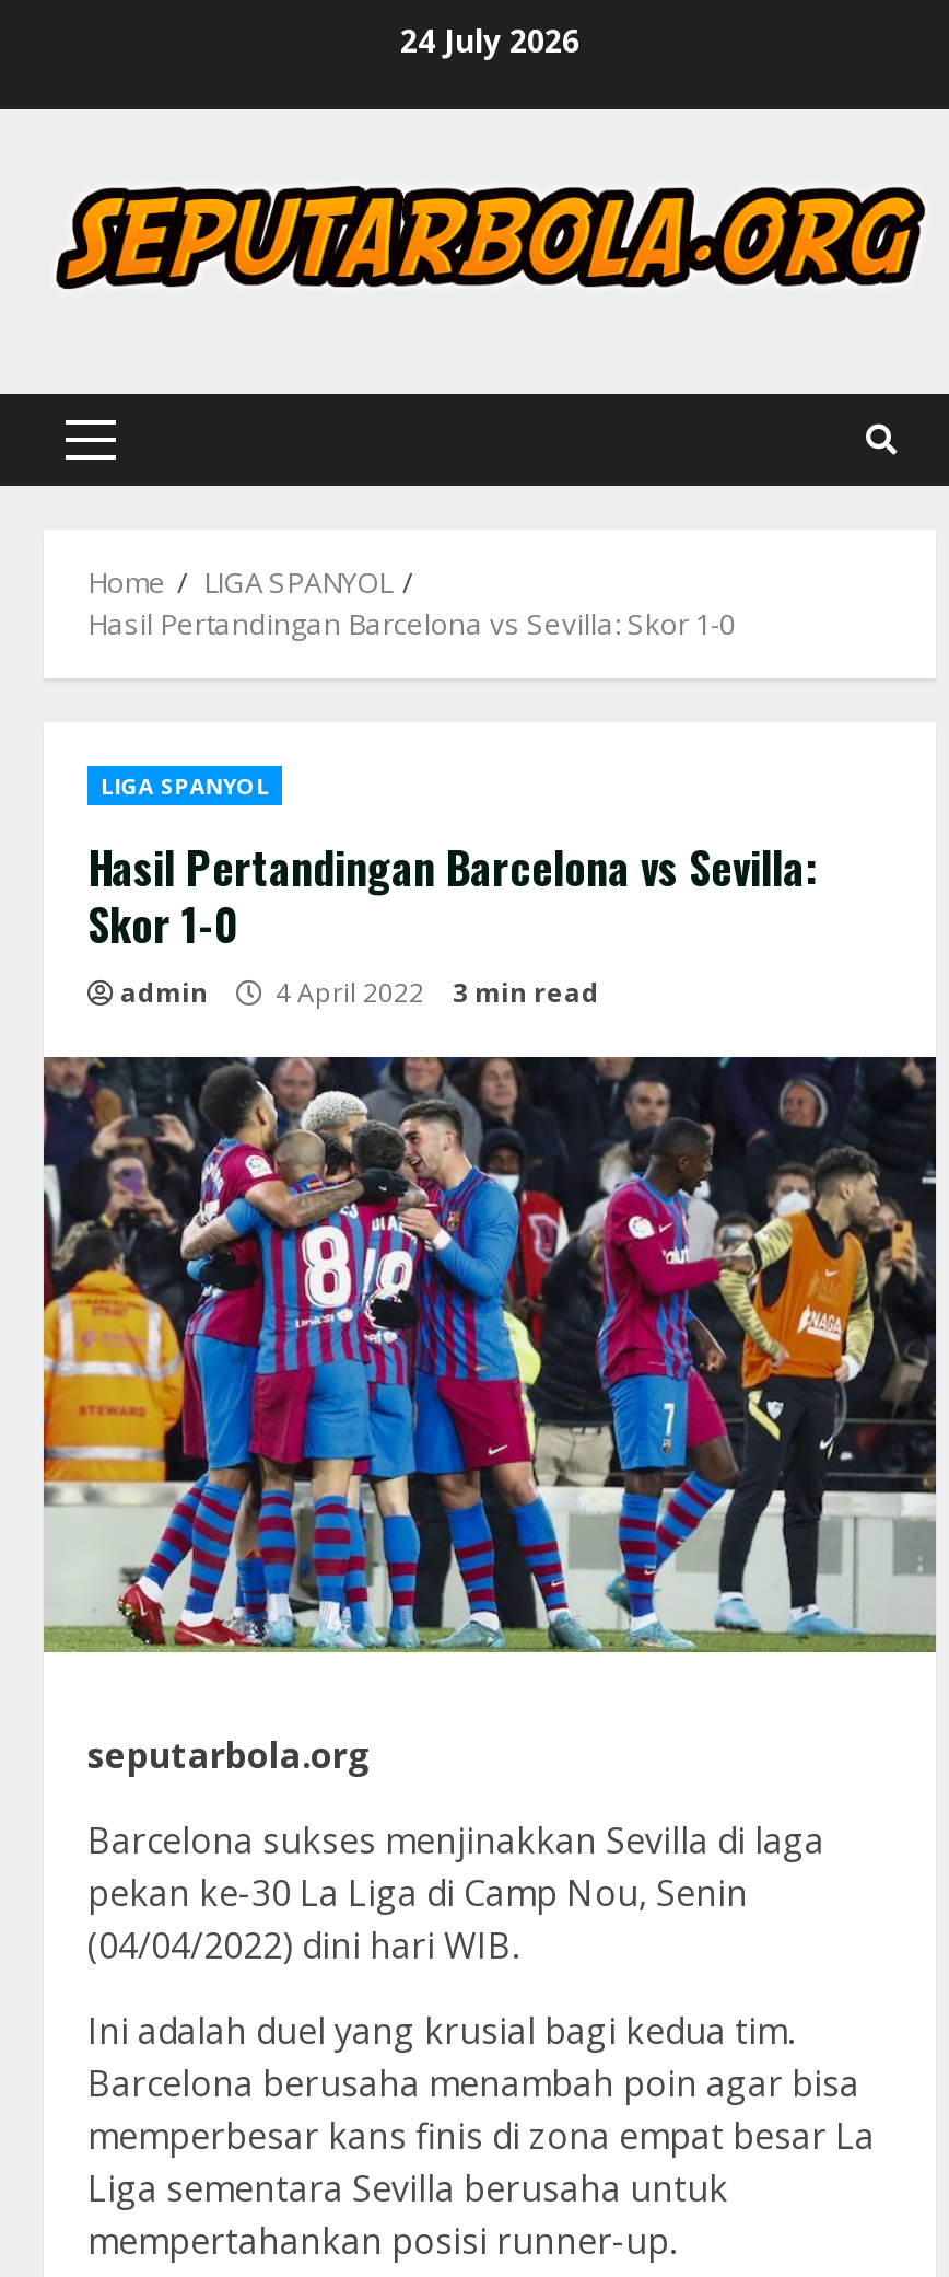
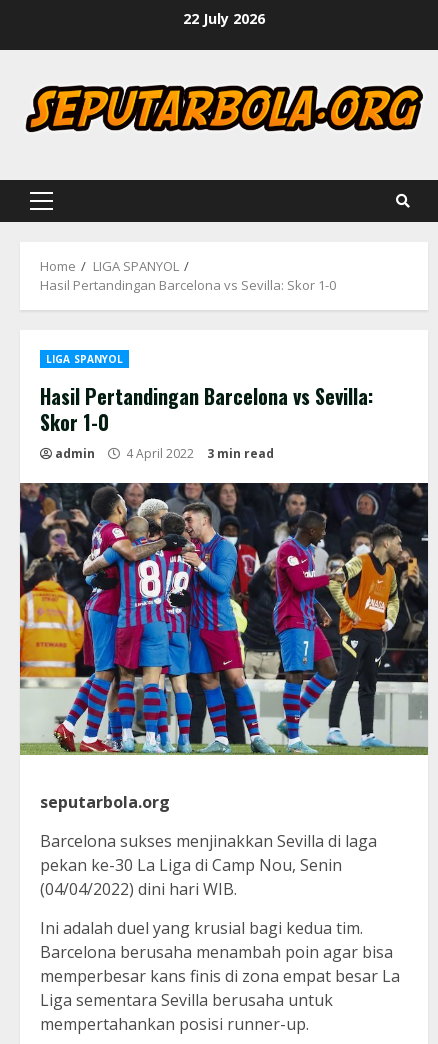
[400,19,579,60] 24 July 2026 -> [183,8,265,27] 22 July 2026

